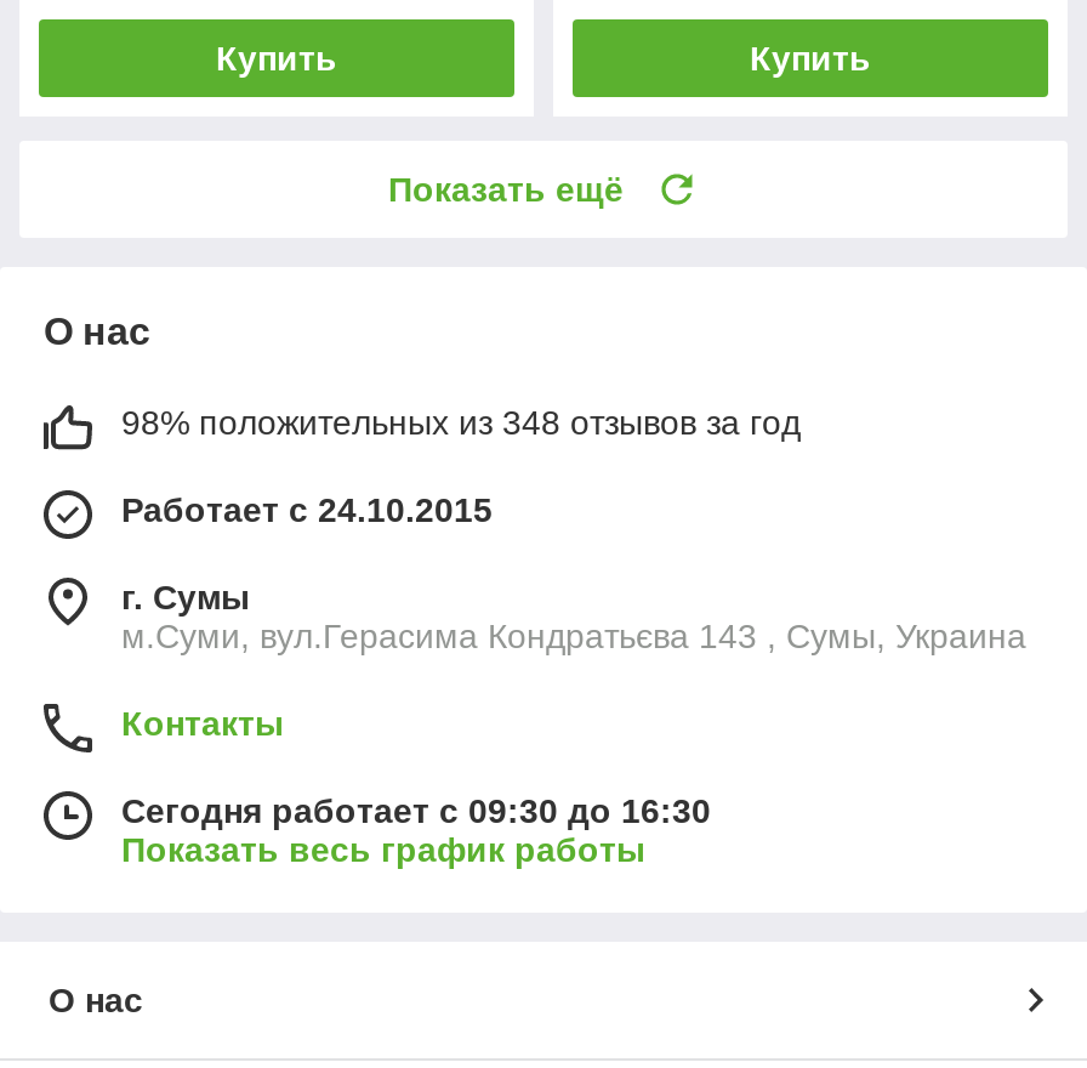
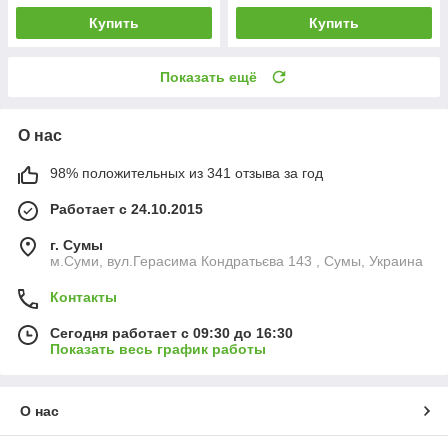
[121,402,801,441] 98% положительных из 348 отзывов за год -> [50,165,323,181] 98% положительных из 341 отзыва за год

